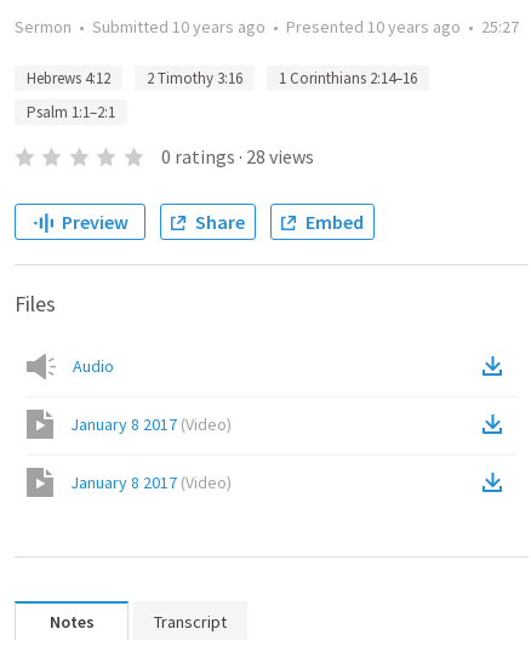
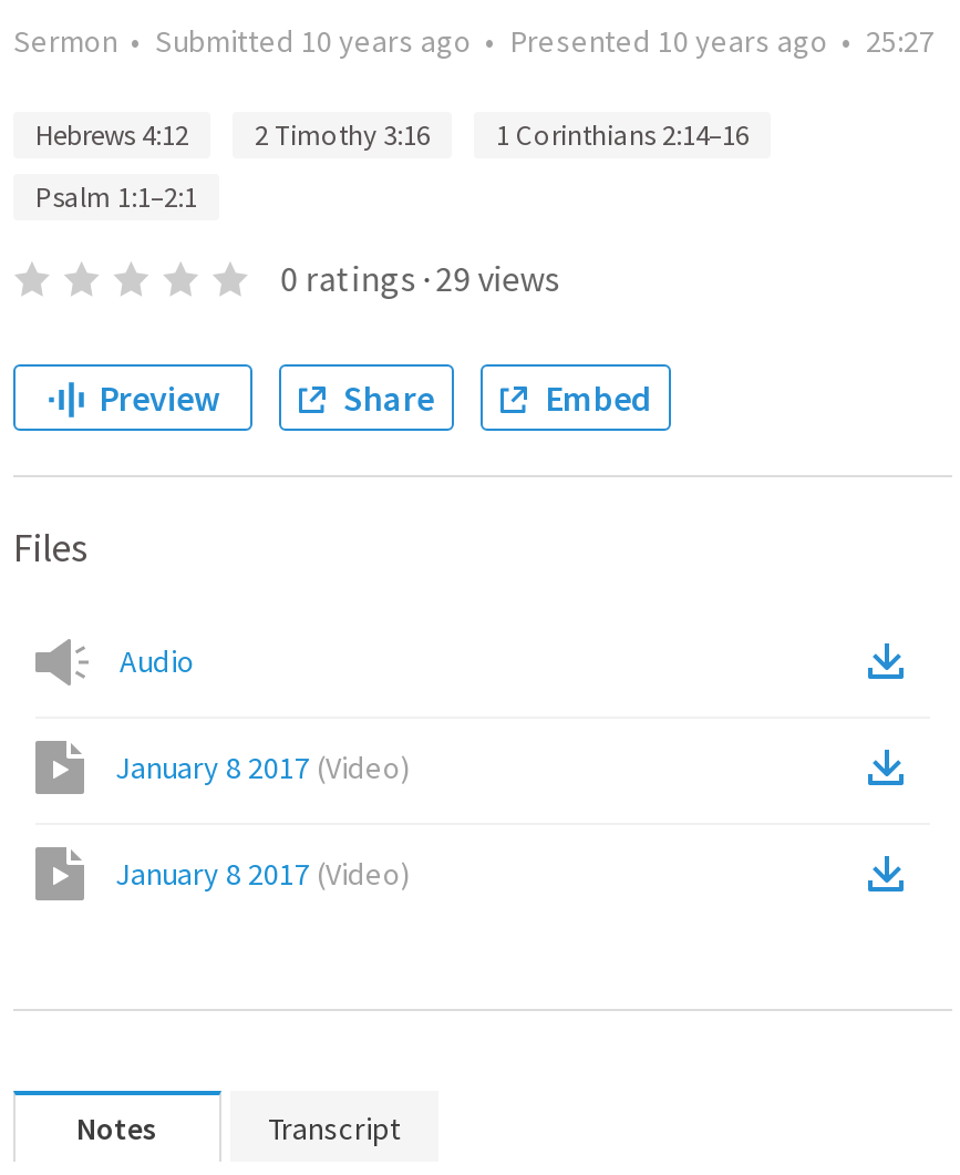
[161,144,314,168] 0 ratings · 28 views -> [281,256,560,300] 0 ratings · 29 views

